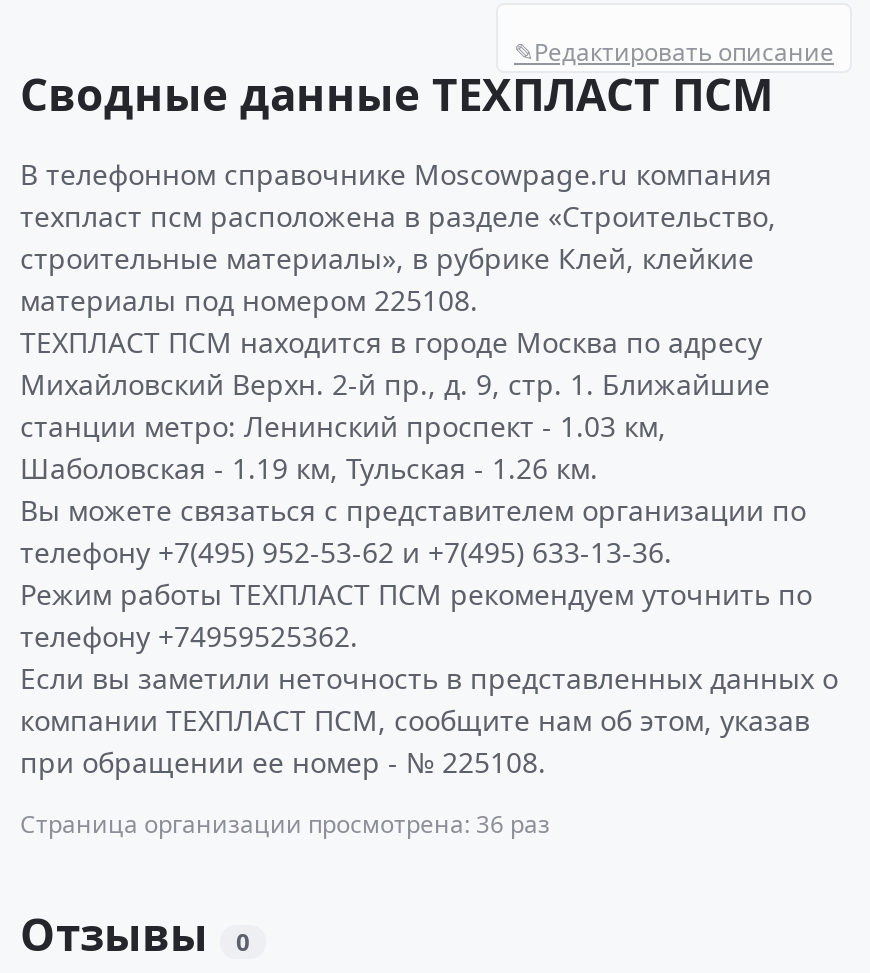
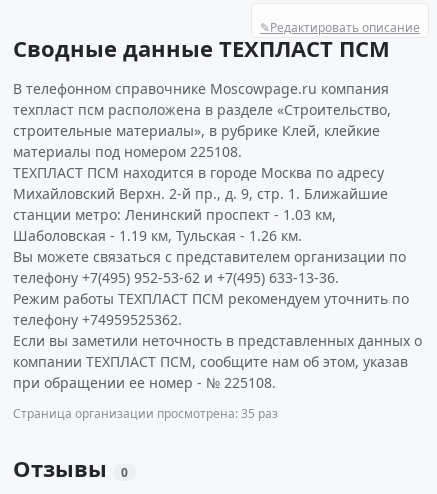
[20,807,550,841] Страница организации просмотрена: 36 раз -> [13,405,278,422] Страница организации просмотрена: 35 раз

